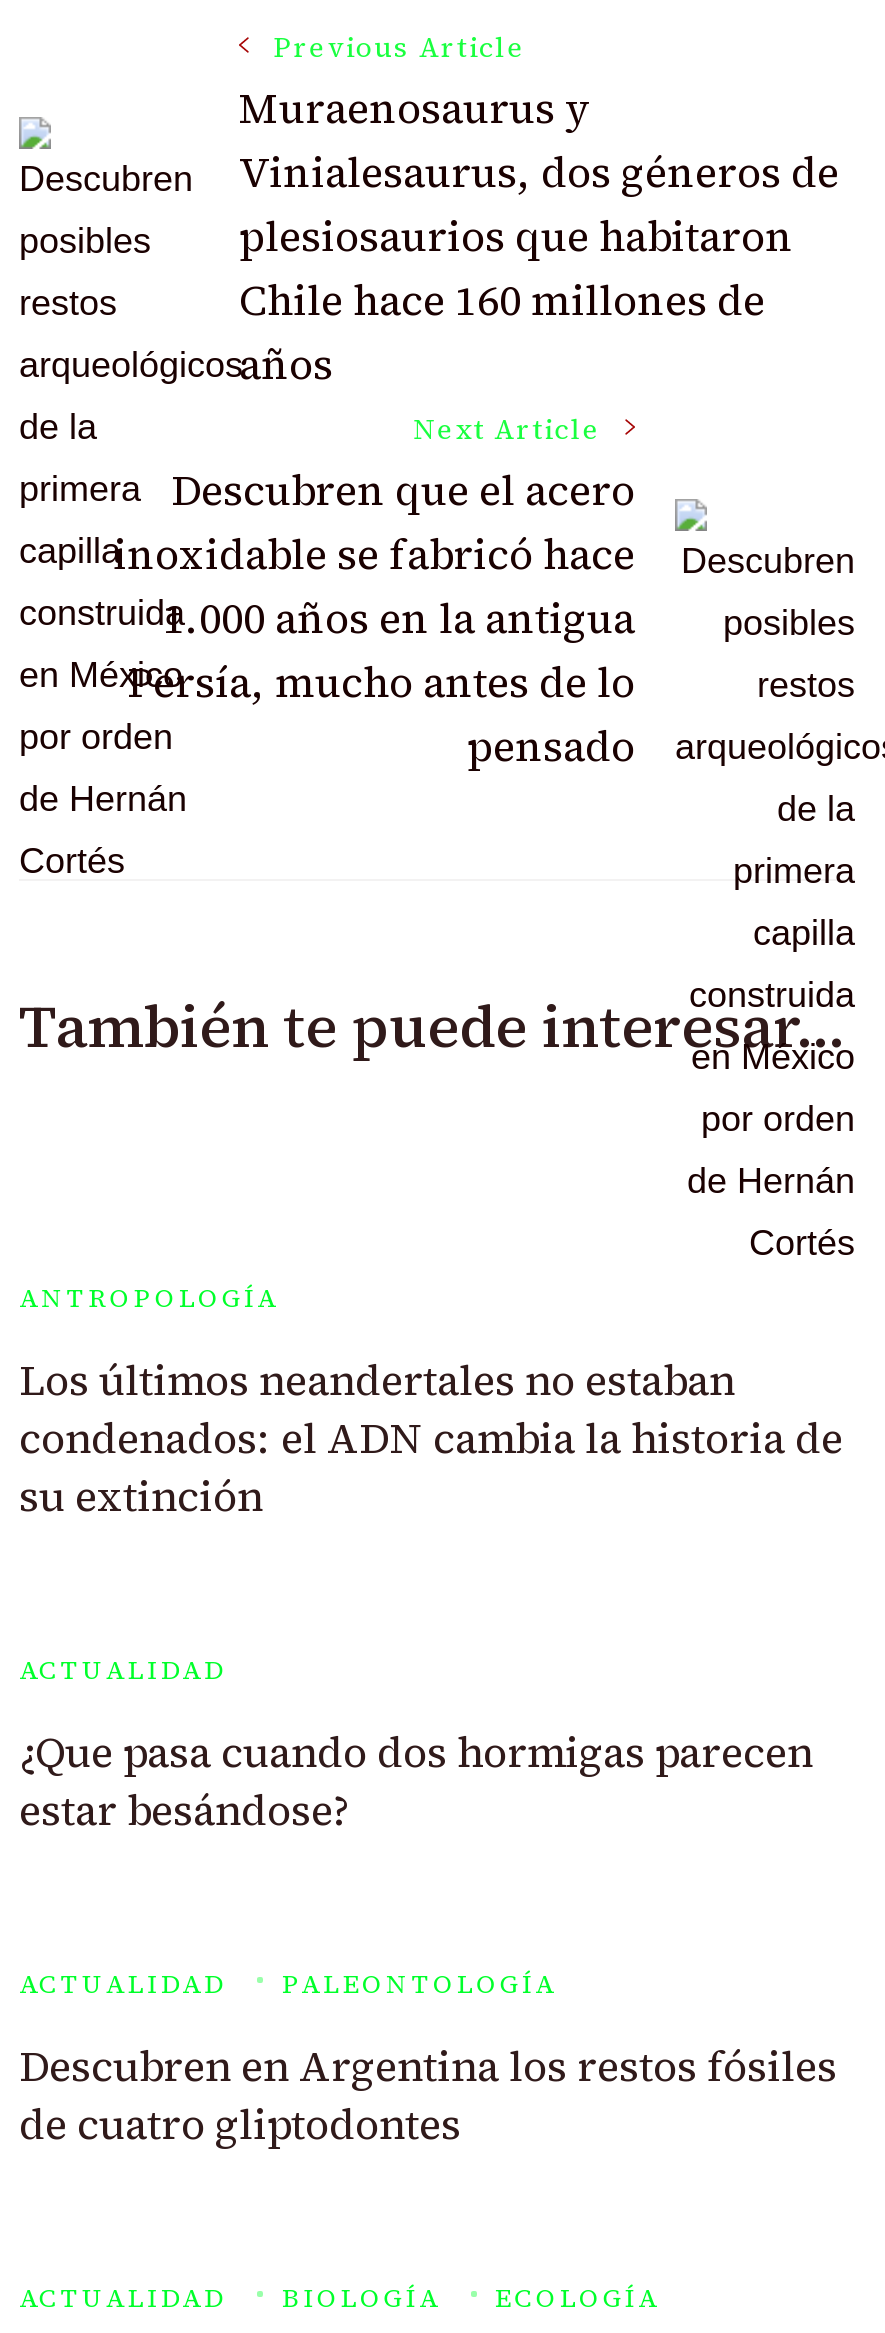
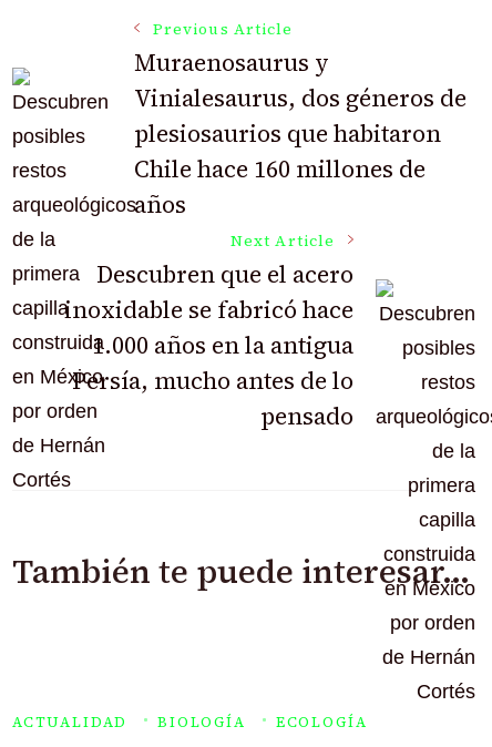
[19,1282,843,2154] ANTROPOLOGÍA | Los últimos neandertales no estaban | condenados: el ADN cambia la historia de | su extinción | ACTUALIDAD | ¿Que pasa cuando dos hormigas parecen | estar besándose? | ACTUALIDAD | PALEONTOLOGÍA | Descubren en Argentina los restos fósiles | de cuatro gliptodontes -> none

